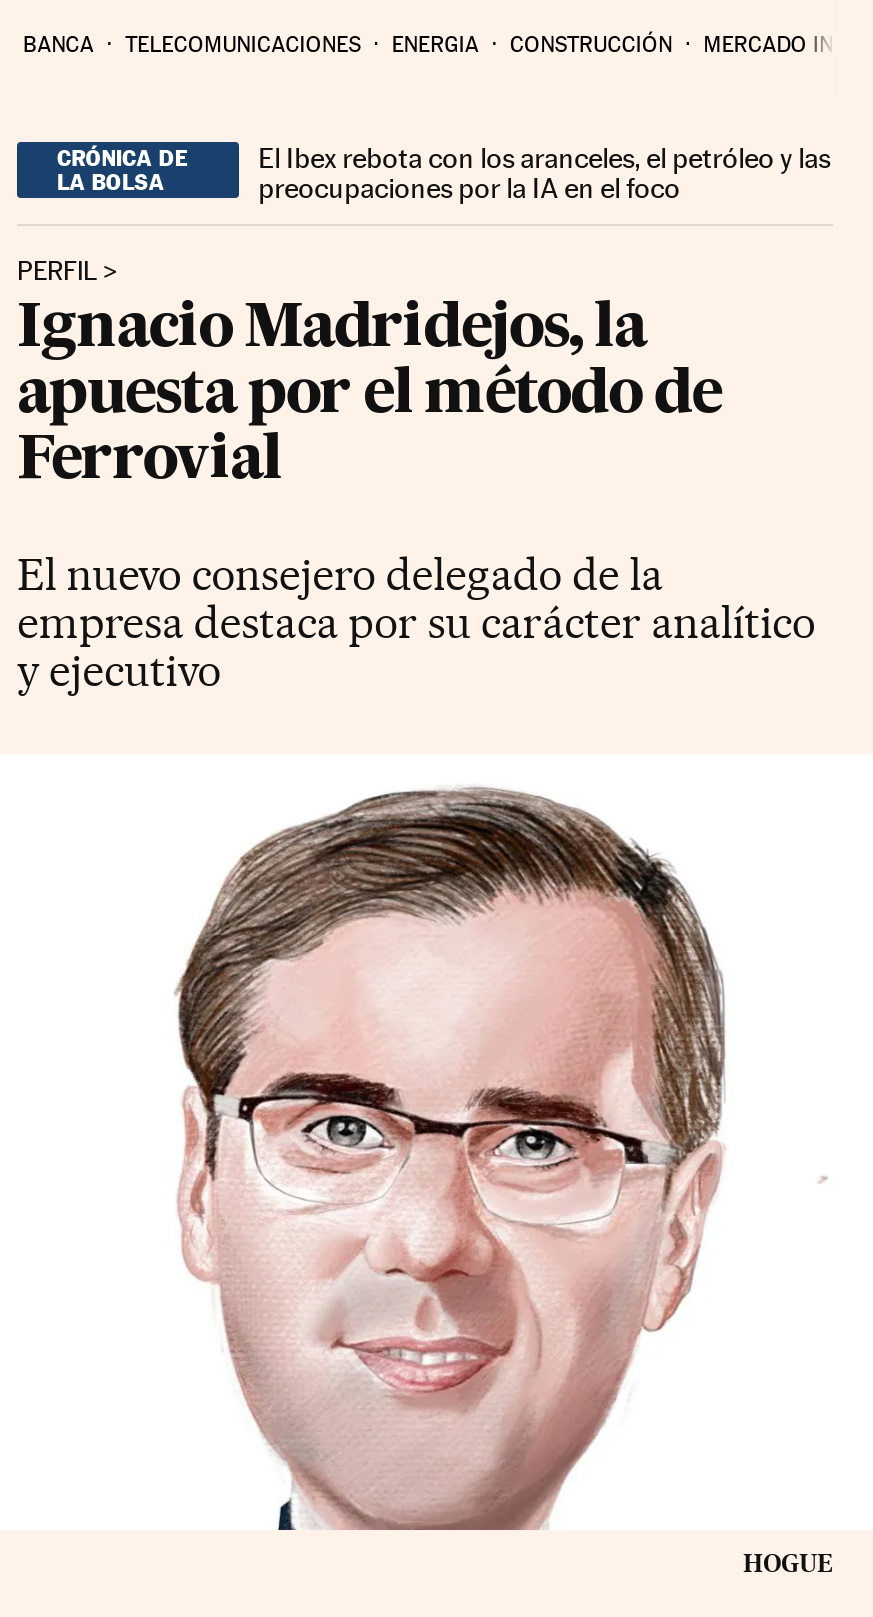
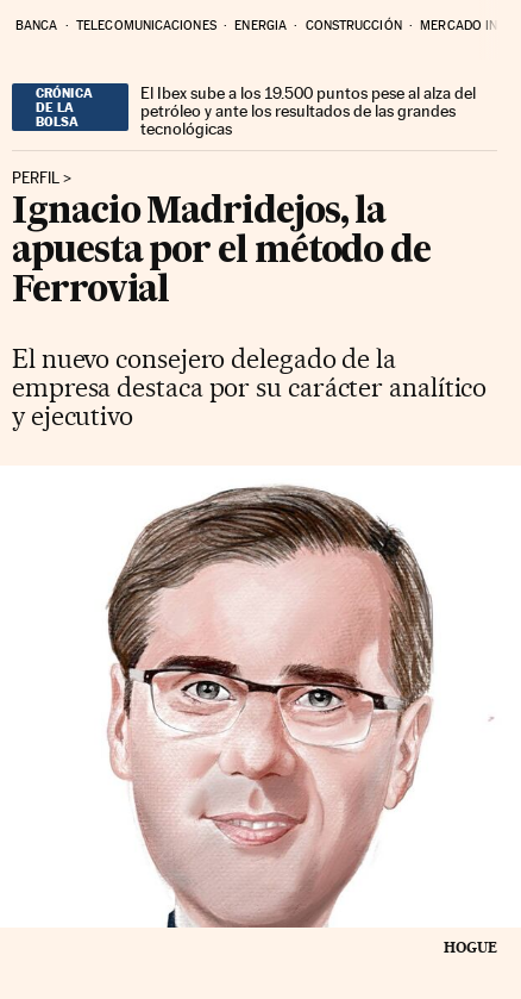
[258,141,830,203] El Ibex rebota con los aranceles, el petróleo y las | preocupaciones por la IA en el foco -> [141,83,476,138] El Ibex sube a los 19.500 puntos pese al alza del | petróleo y ante los resultados de las grandes | tecnológicas

